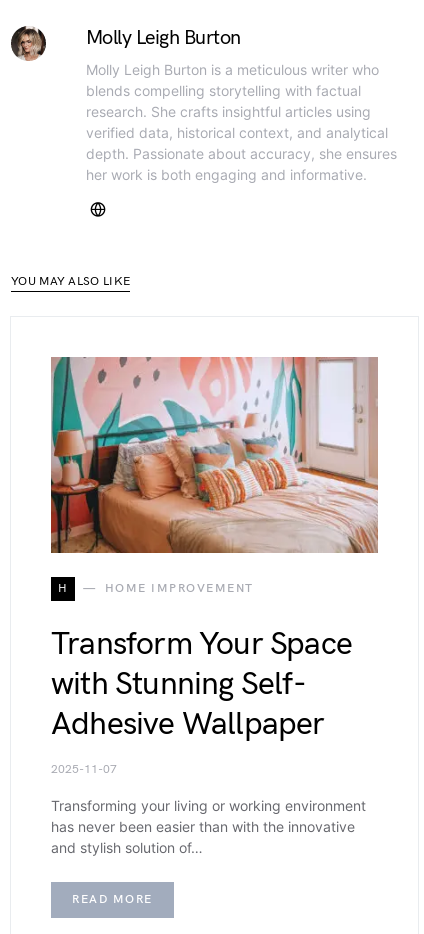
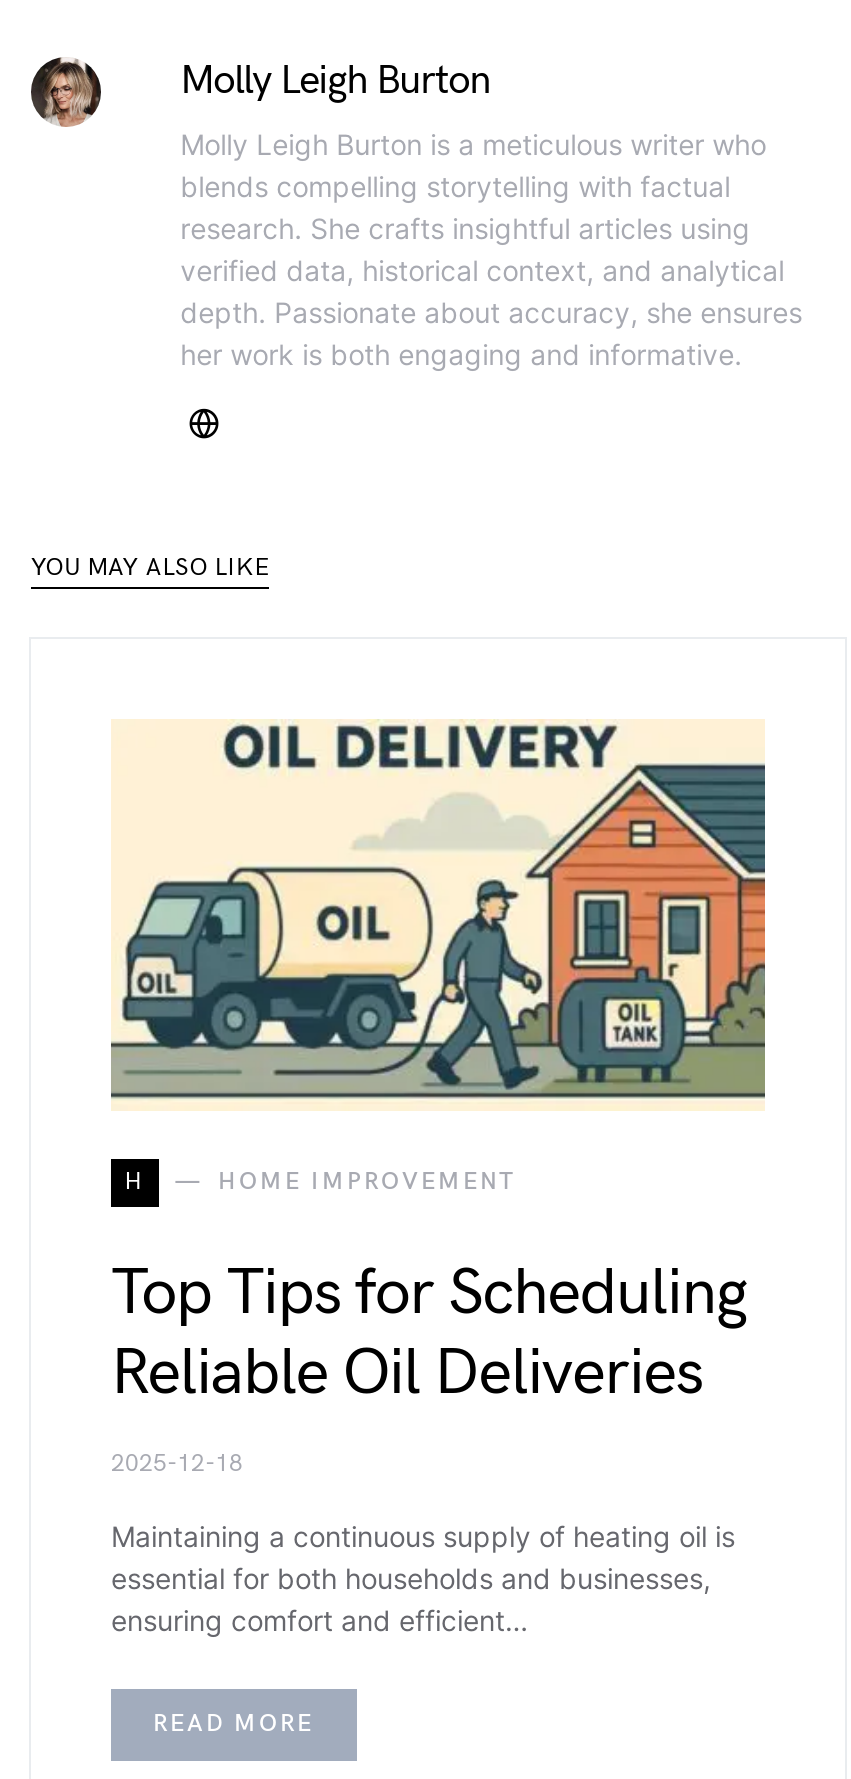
[50,356,378,554] [image] -> [109,719,767,1111] [image]
[51,625,352,744] Transform Your Space | with Stunning Self- | Adhesive Wallpaper -> [111,1256,746,1414] Top Tips for Scheduling | Reliable Oil Deliveries
[51,762,117,777] 2025-11-07 -> [111,1450,243,1480] 2025-12-18
[51,797,366,856] Transforming your living or working environment | has never been easier than with the innovative | and stylish solution of… -> [111,1520,735,1638] Maintaining a continuous supply of heating oil is | essential for both households and businesses, | ensuring comfort and efficient…

